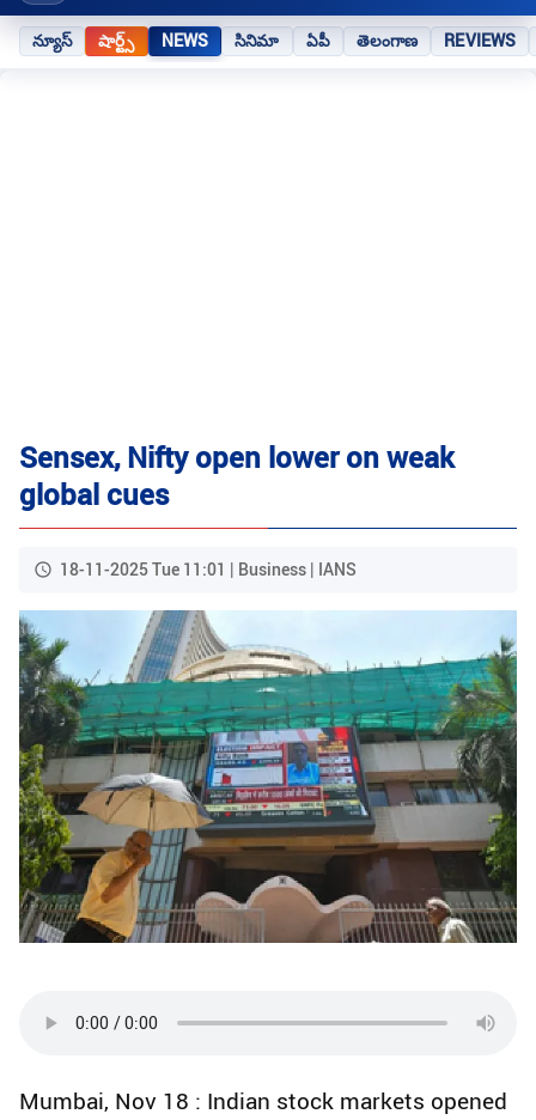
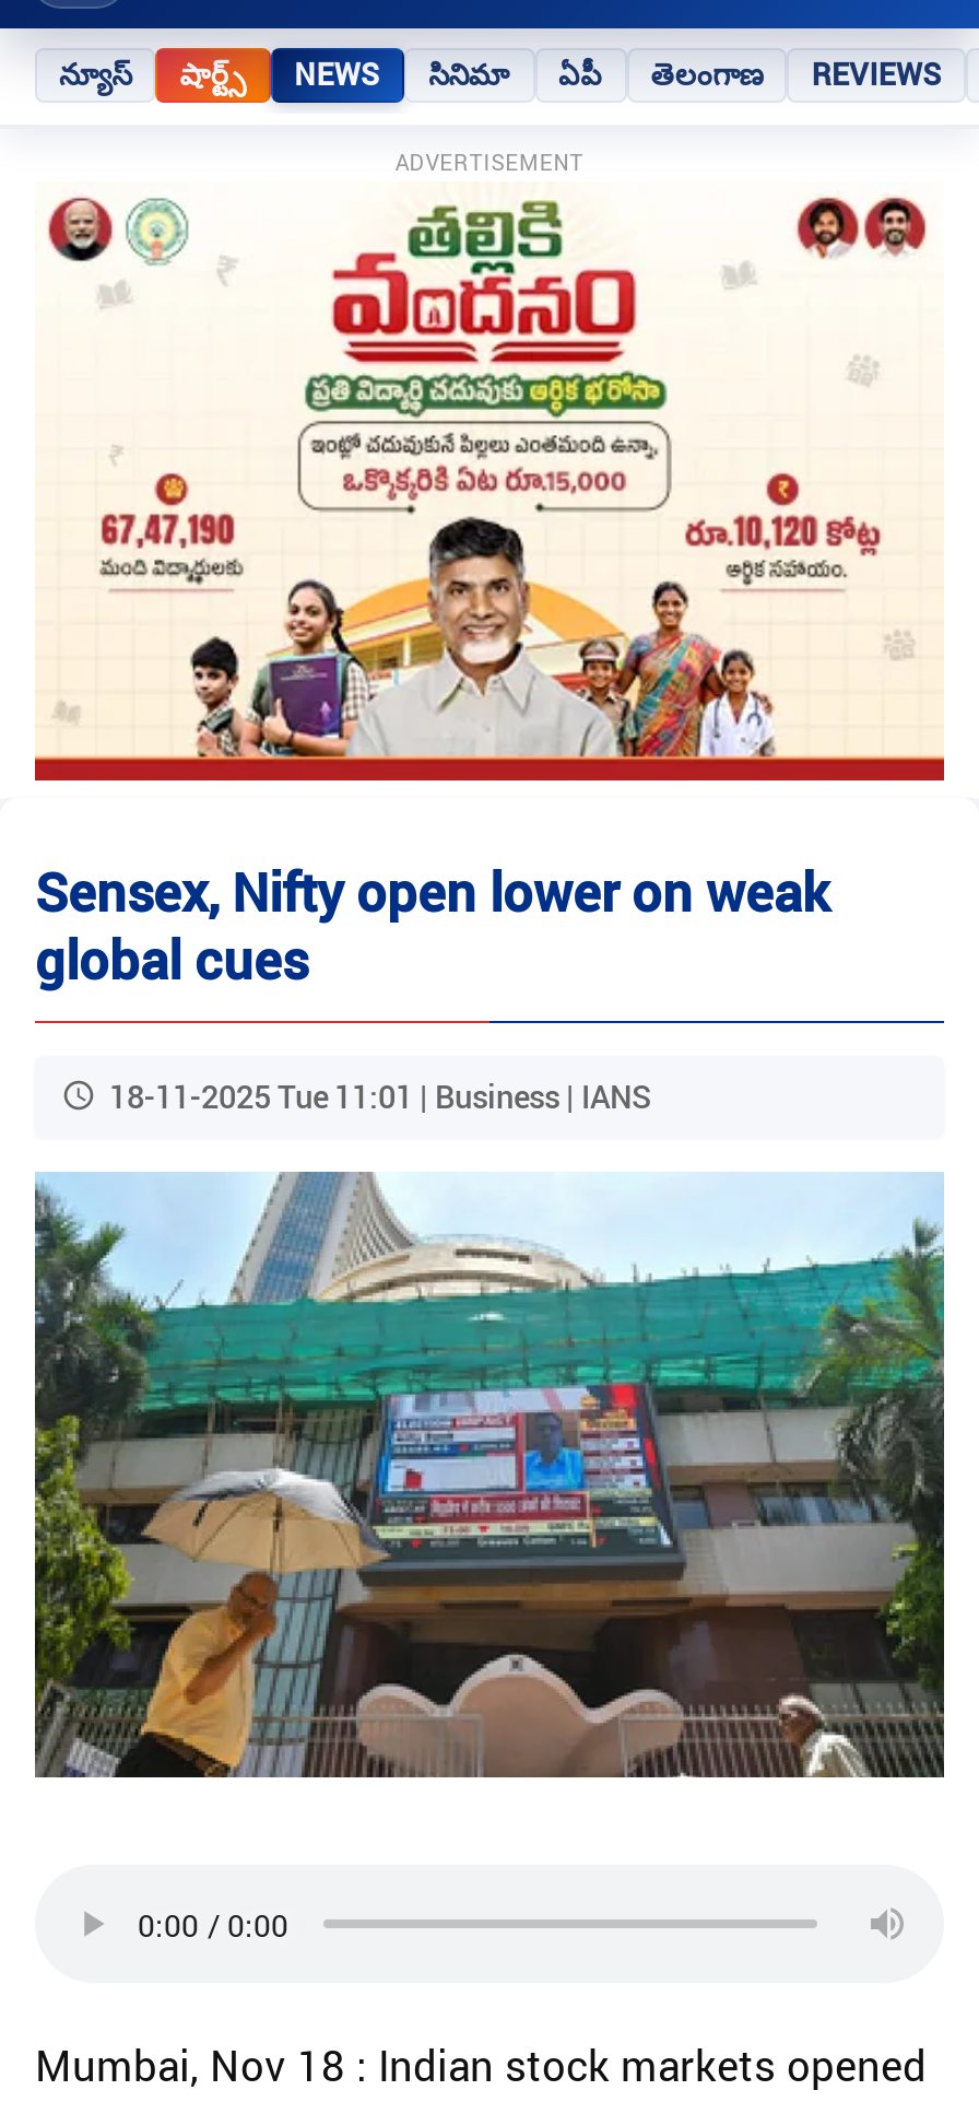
none -> [33,195,946,783] [image]
none -> [395,147,584,178] ADVERTISEMENT

